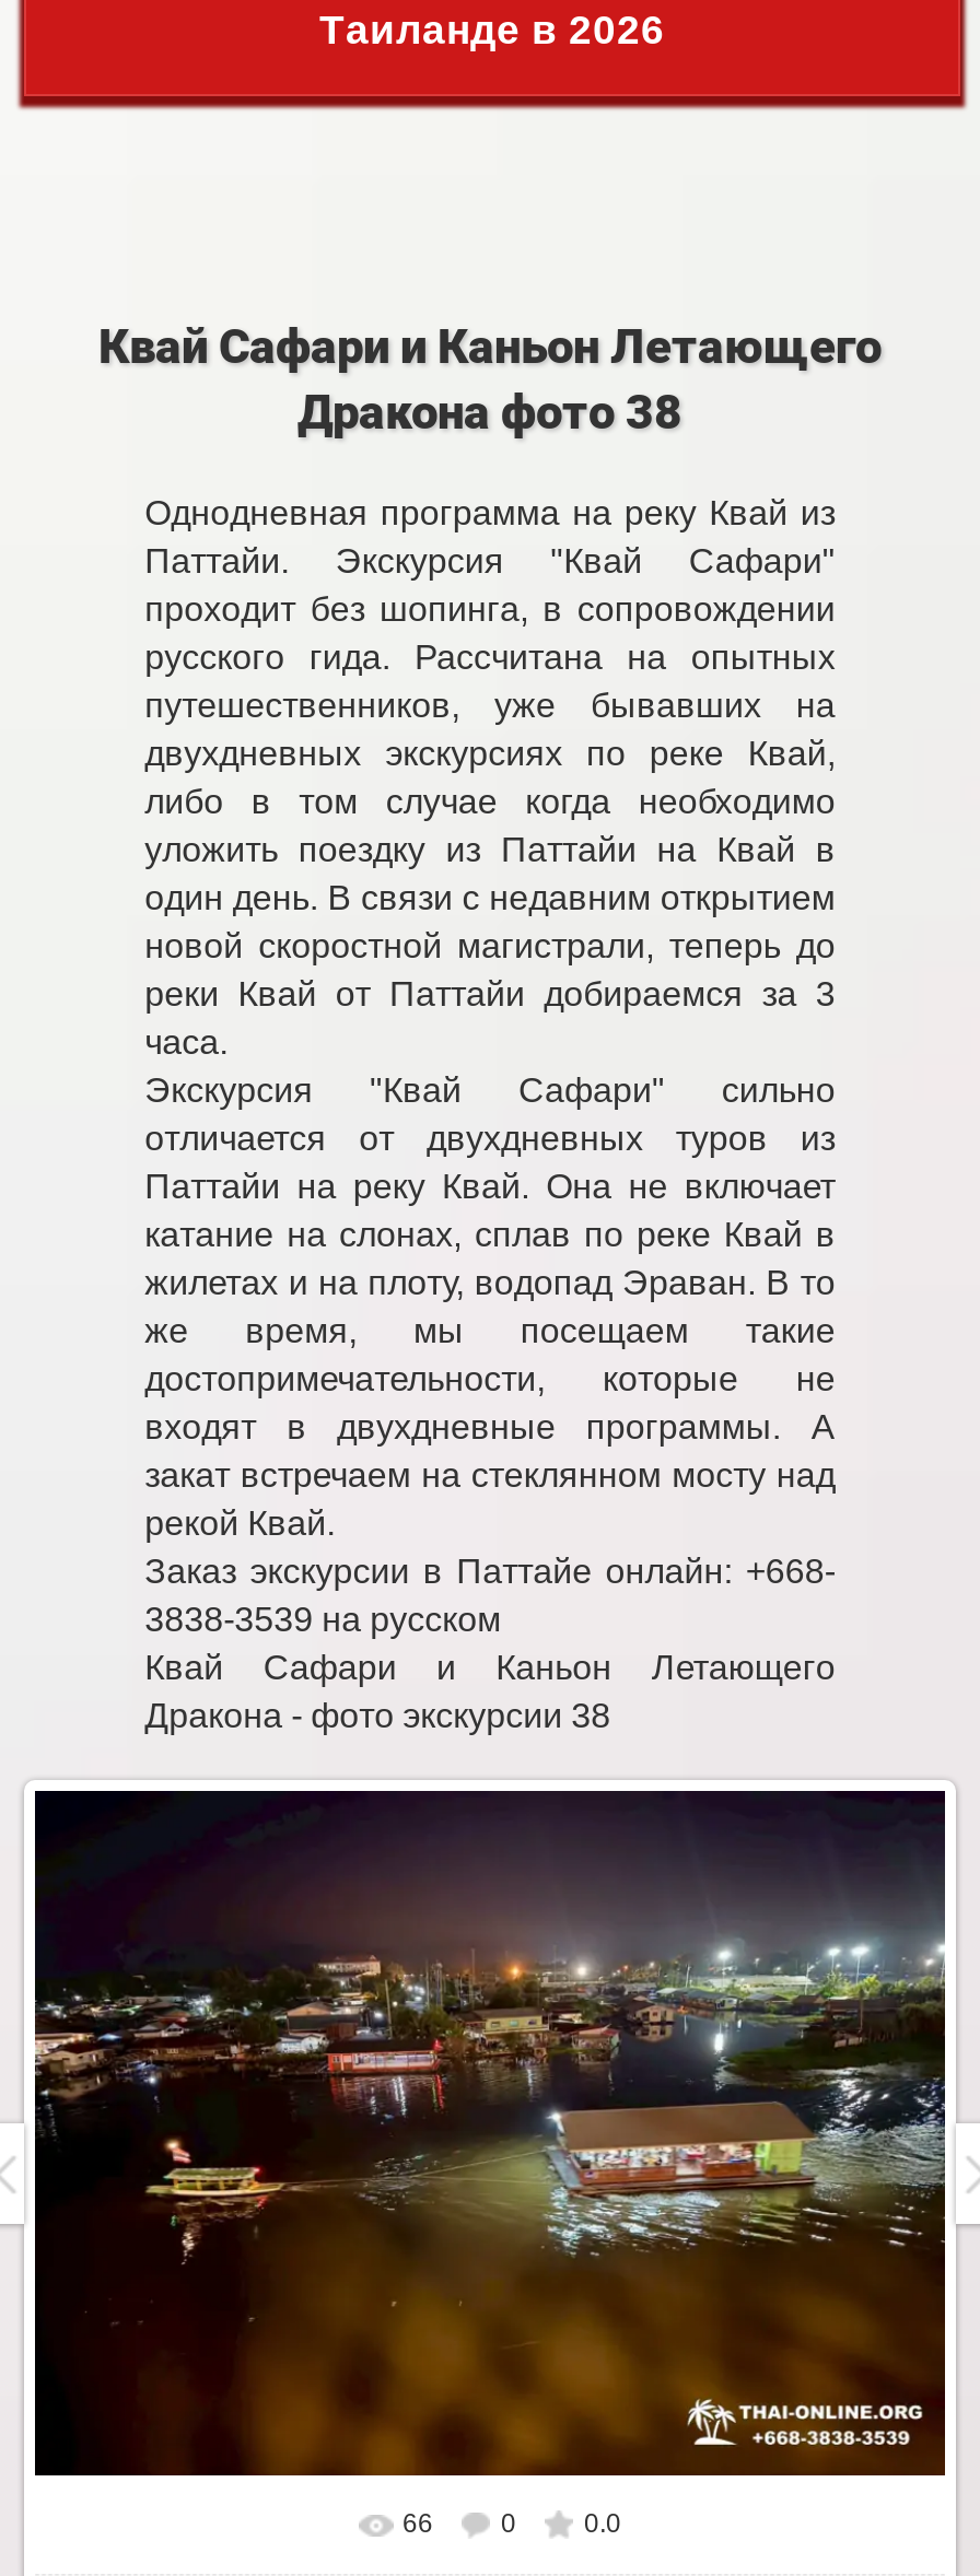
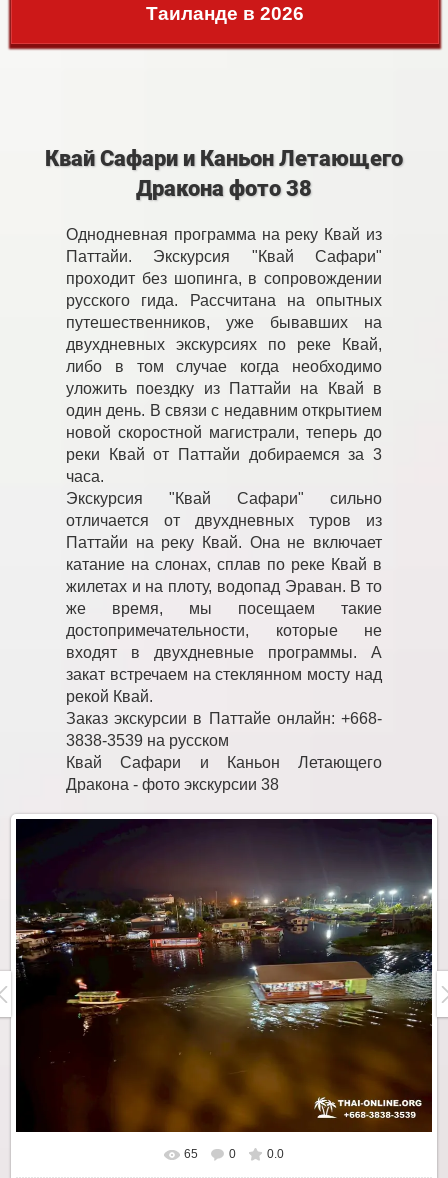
[402,2508,433,2538] 66 -> [184,1147,198,1161] 65

